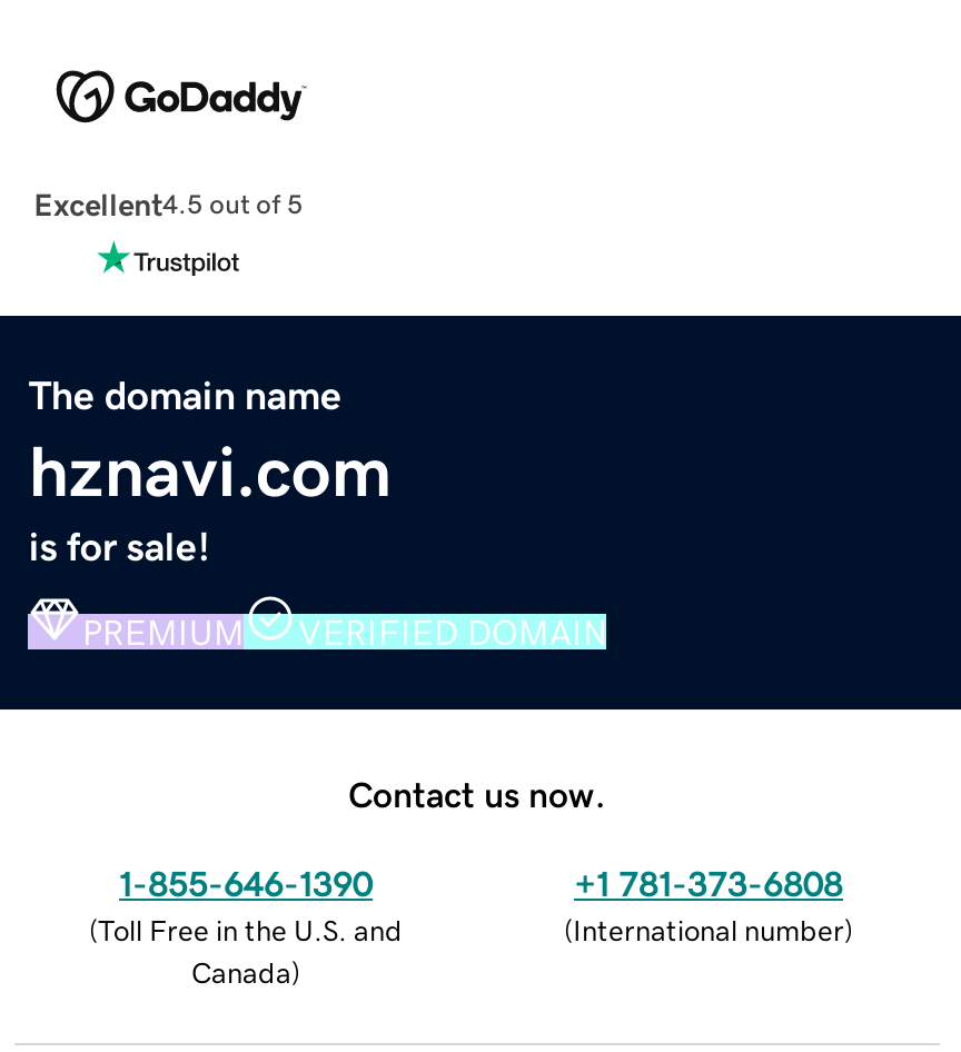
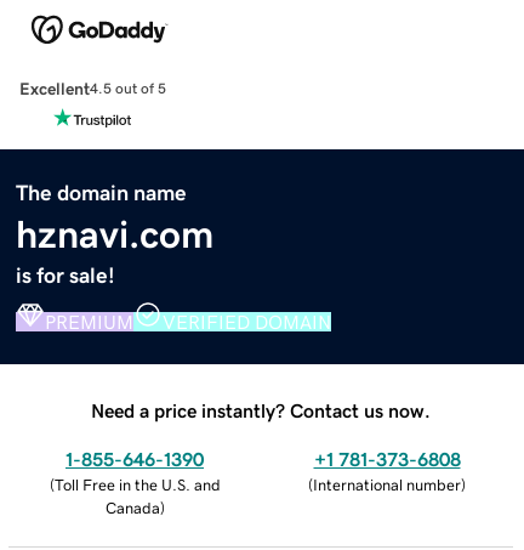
[348,775,606,811] Contact us now. -> [91,400,431,420] Need a price instantly? Contact us now.

